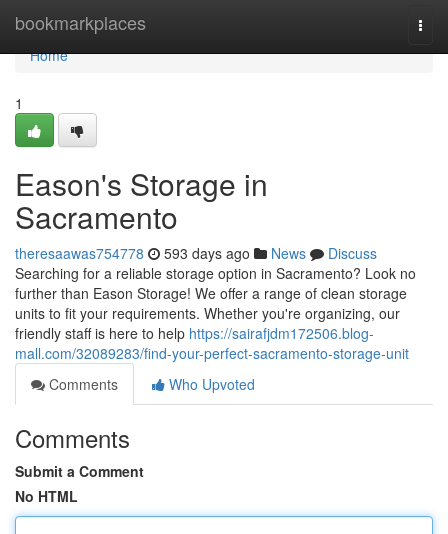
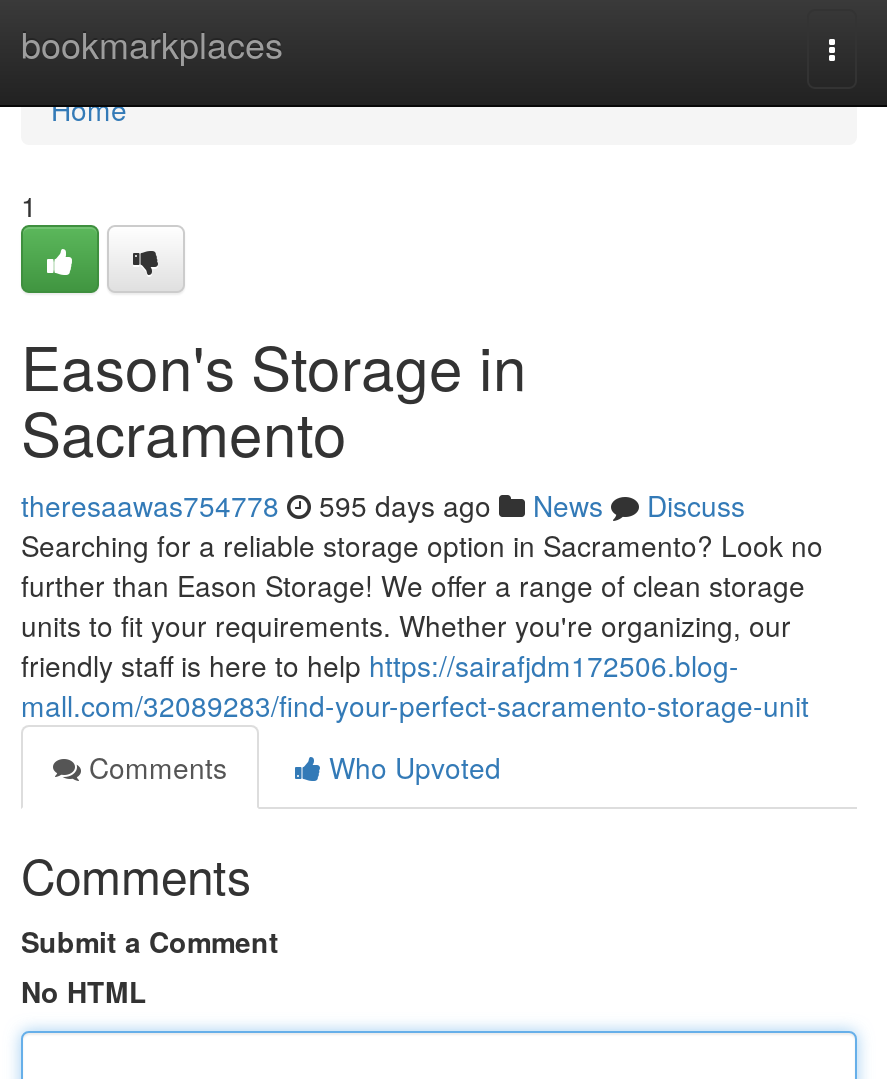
[15,243,377,263] theresaawas754778 593 days ago News Discuss -> [21,485,745,525] theresaawas754778 595 days ago News Discuss

